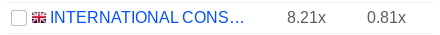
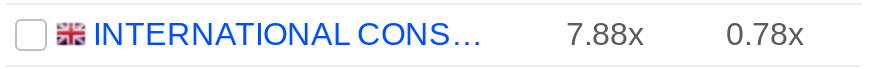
[286,9,405,26] 8.21x | 0.81x -> [566,17,804,51] 7.88x | 0.78x

